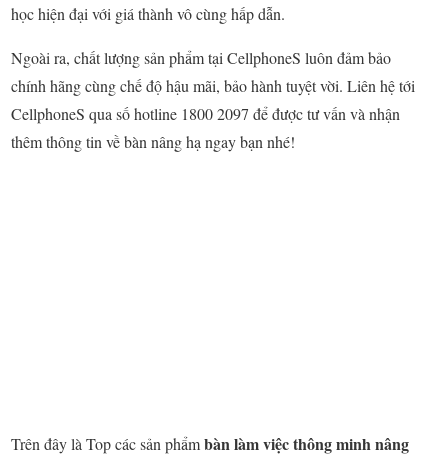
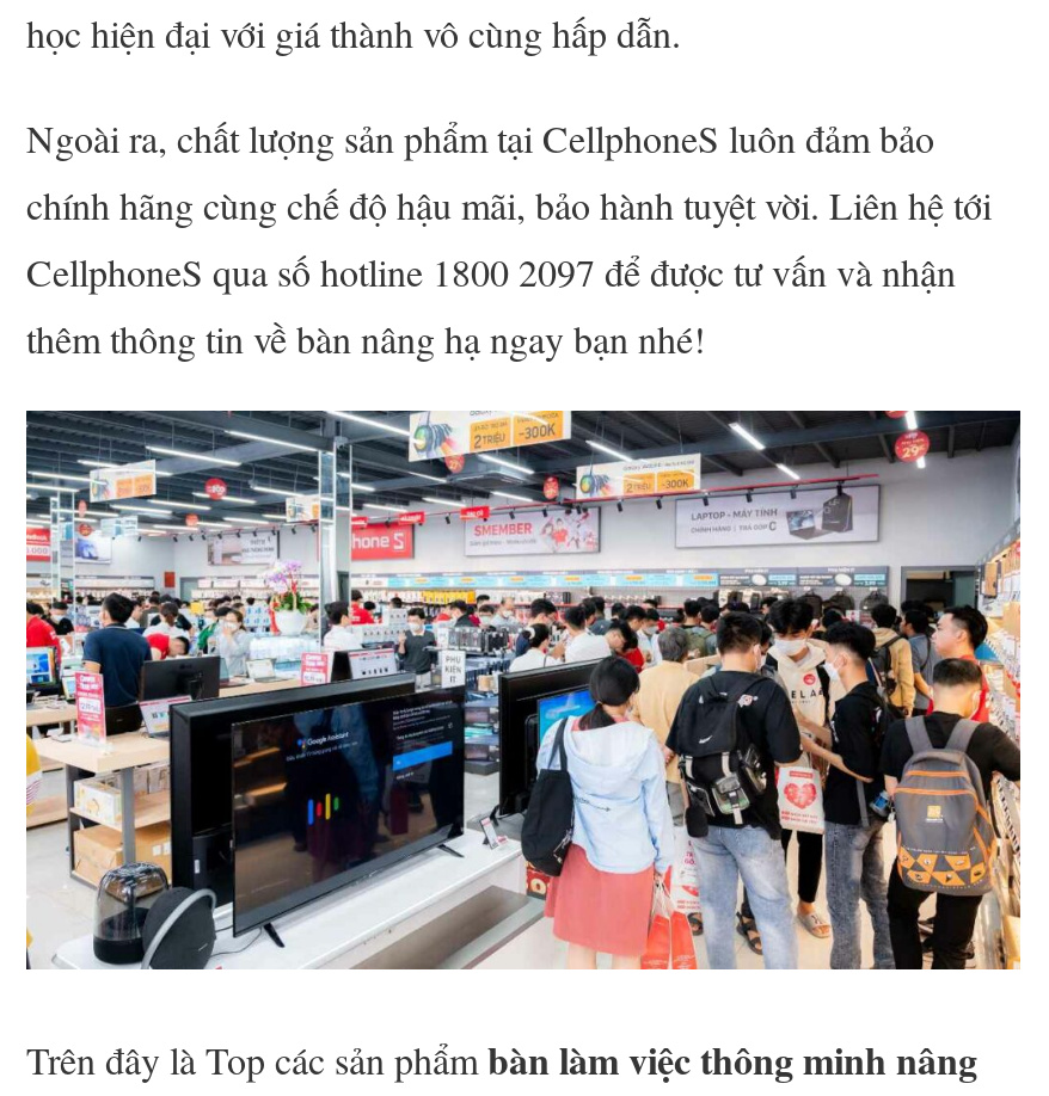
none -> [24,408,1023,972] [image]

